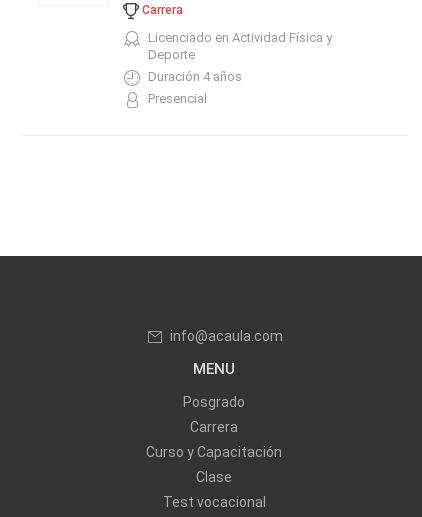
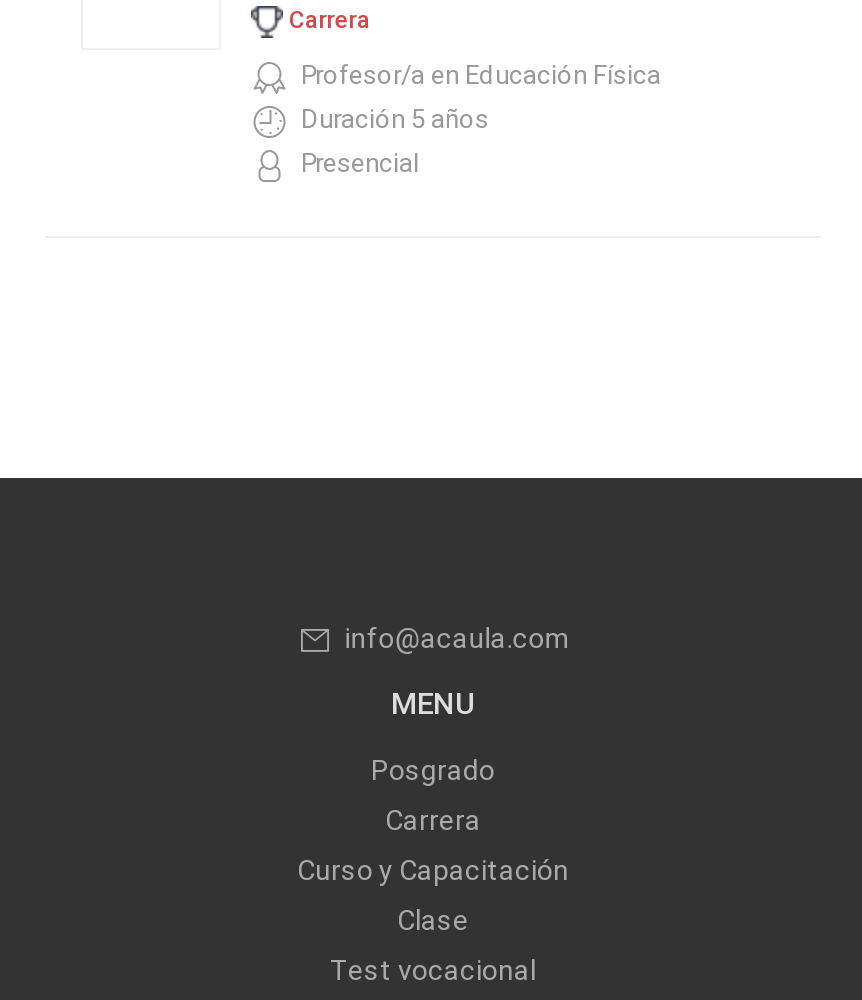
[148,30,332,62] Licenciado en Actividad Física y | Deporte -> [301,60,661,90] Profesor/a en Educación Física
[148,69,242,84] Duración 4 años -> [301,104,489,134] Duración 5 años

